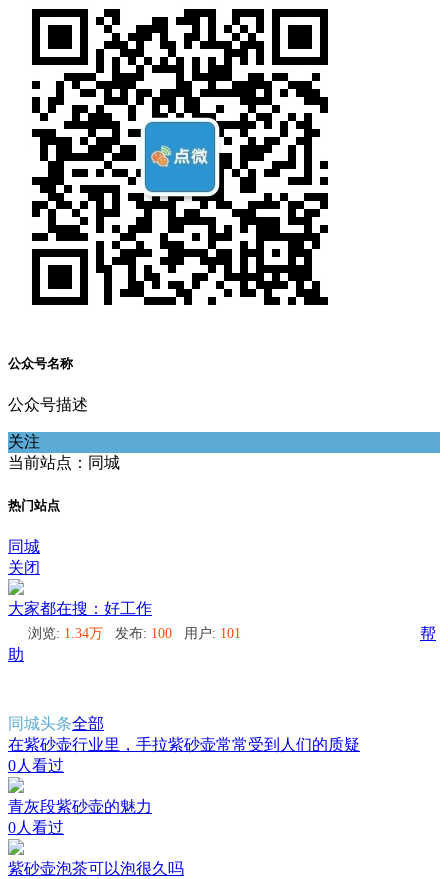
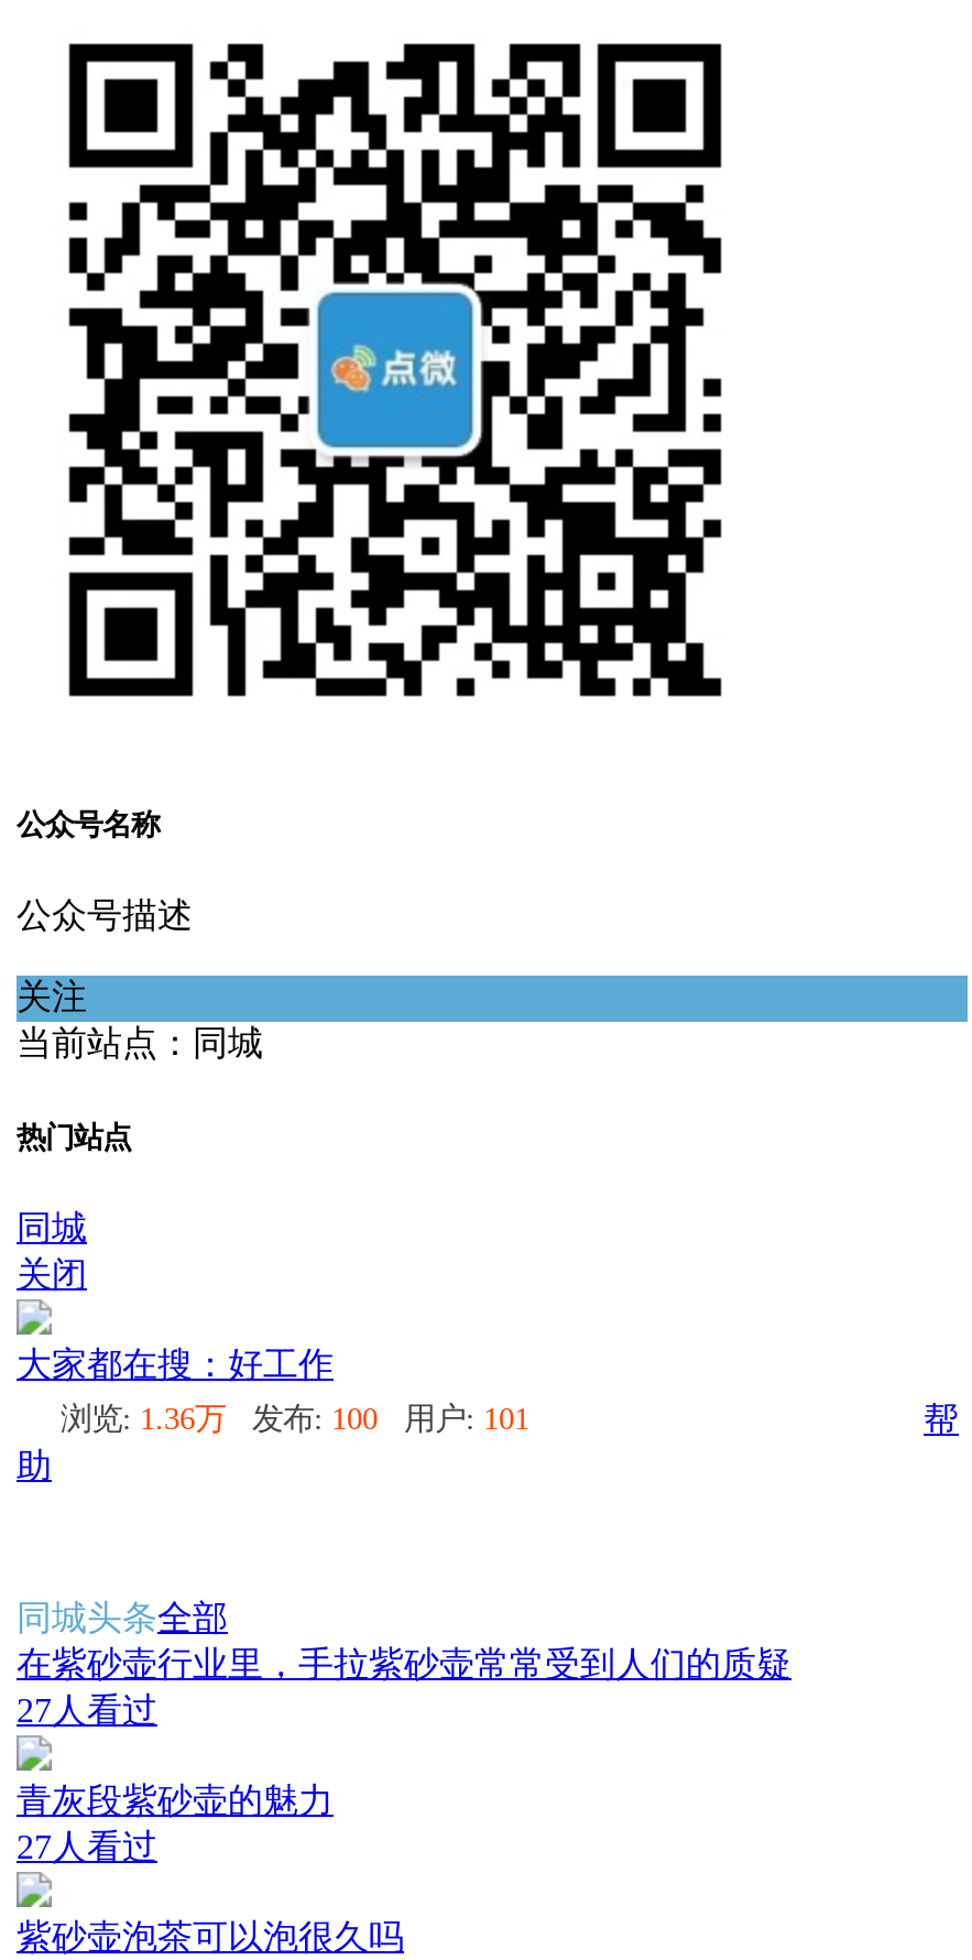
[28,625,241,641] 浏览: 1.34万发布: 100用户: 101 -> [61,1400,529,1435] 浏览: 1.36万发布: 100用户: 101
[8,757,64,774] 0人看过 -> [17,1691,157,1728] 27人看过
[8,819,64,836] 0人看过 -> [17,1827,157,1865] 27人看过

